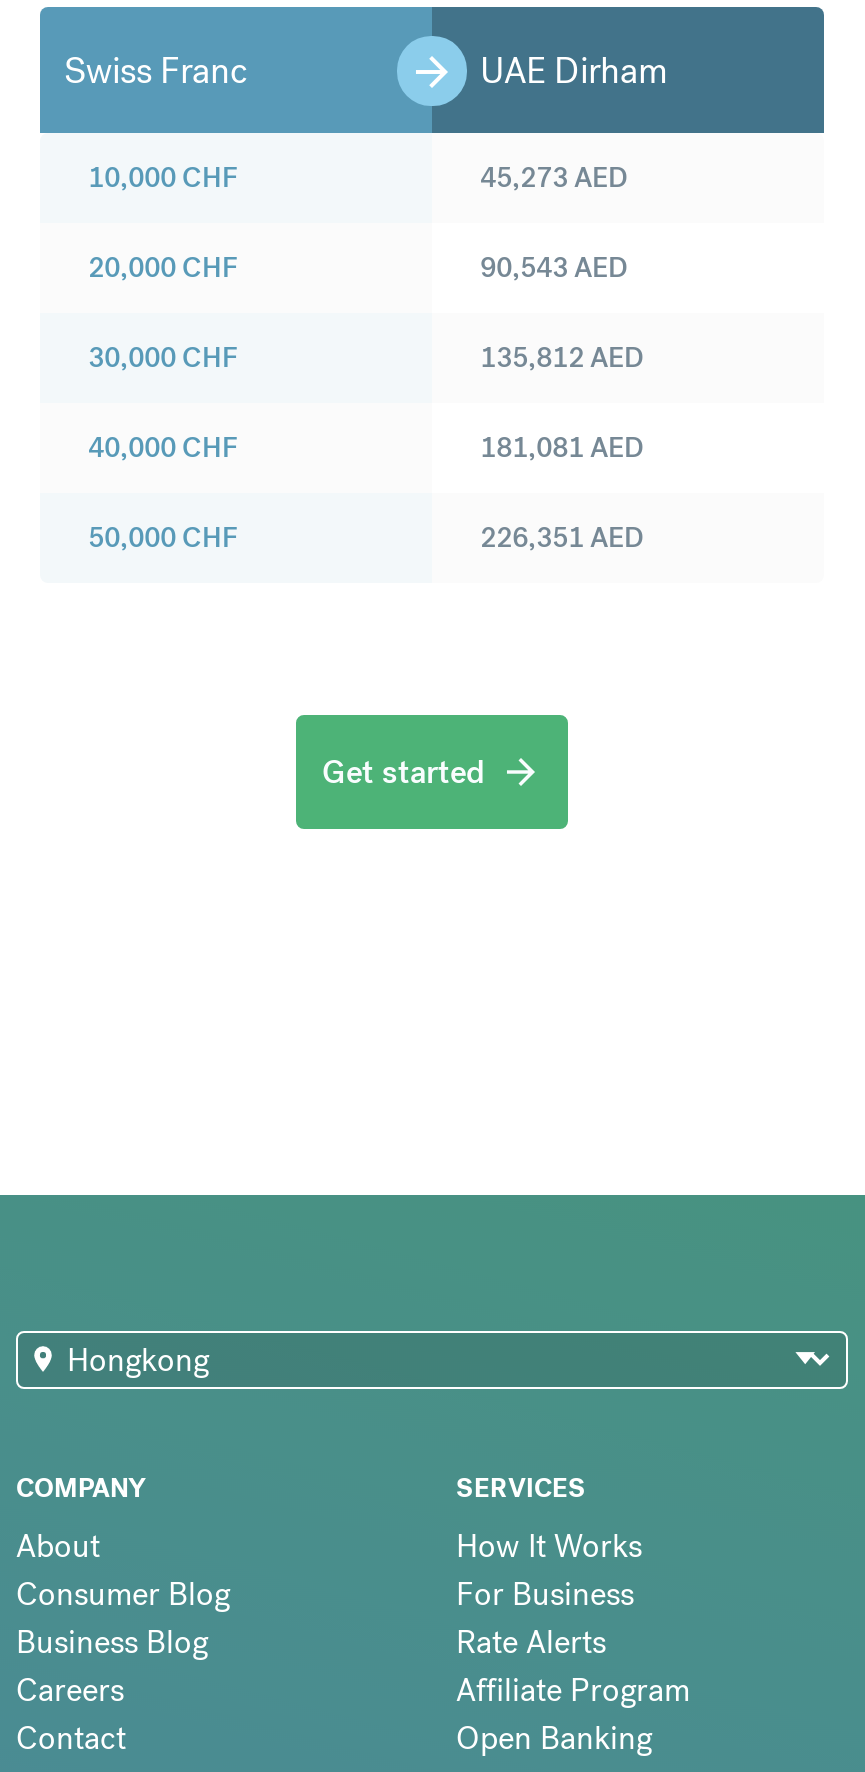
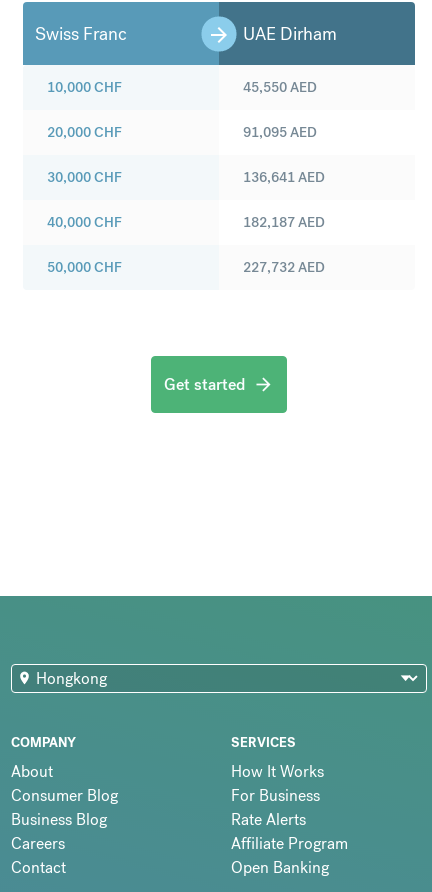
[480,159,628,195] 45,273 AED -> [243,78,317,96] 45,550 AED
[480,249,628,285] 90,543 AED -> [243,123,317,141] 91,095 AED
[480,339,644,375] 135,812 AED -> [243,168,325,186] 136,641 AED
[480,429,644,465] 181,081 AED -> [243,213,325,231] 182,187 AED
[480,519,644,555] 226,351 AED -> [243,258,325,276] 227,732 AED

